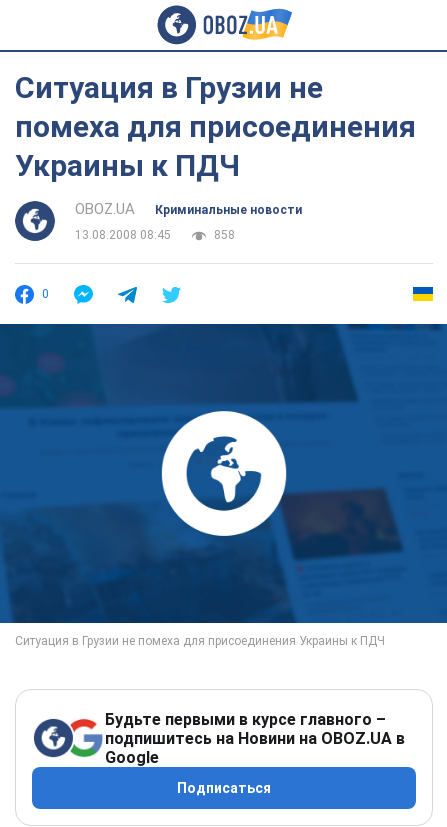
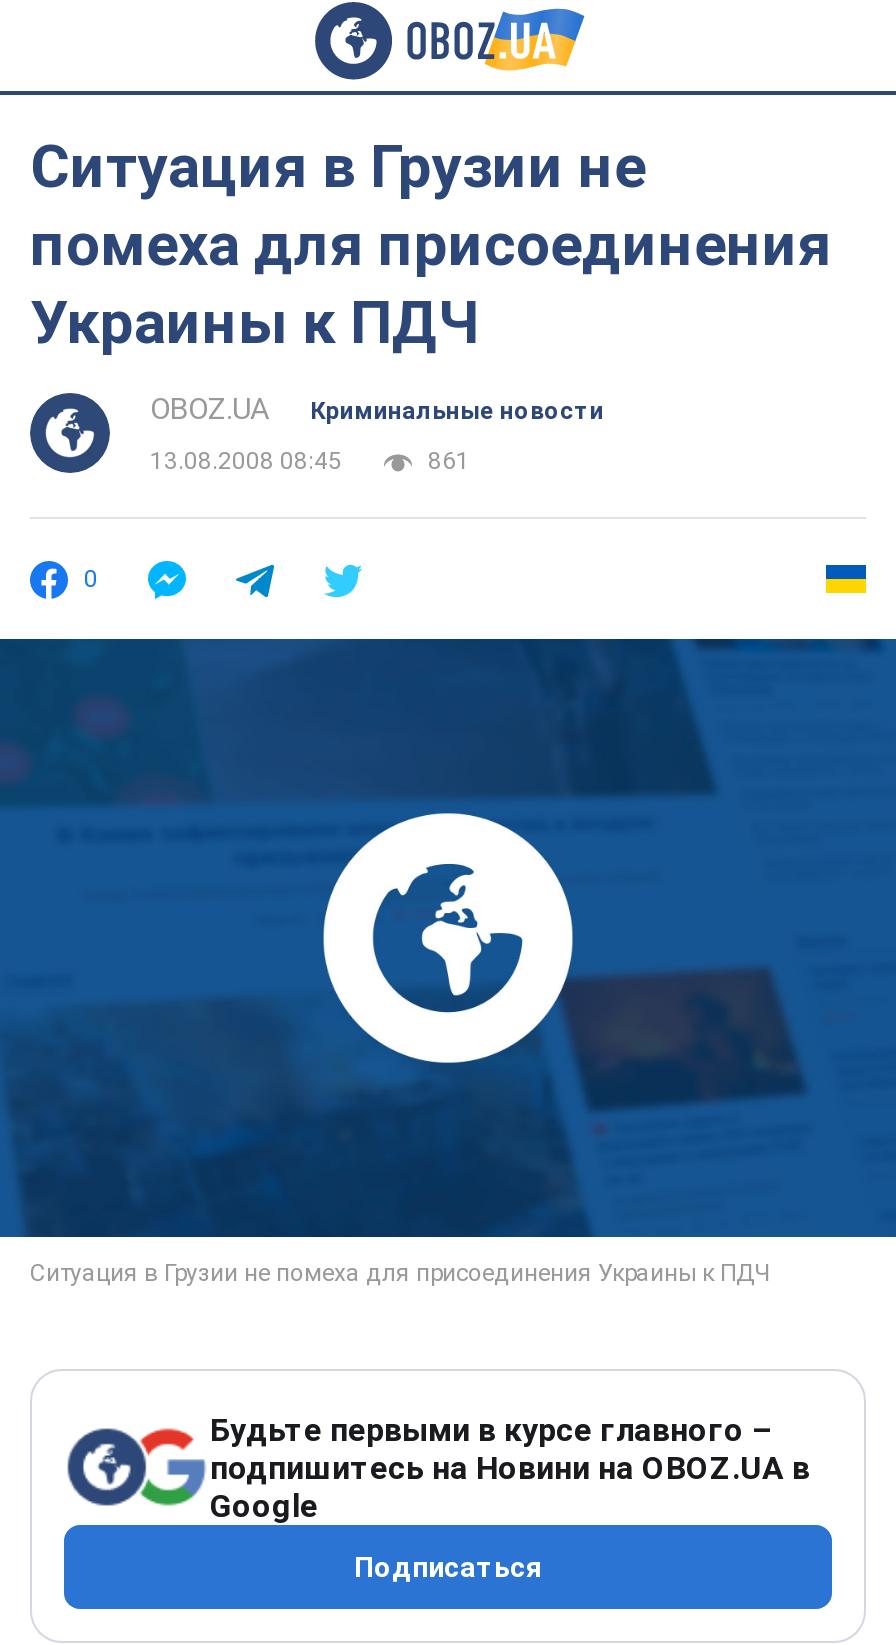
[214,228,235,242] 858 -> [428,447,470,475] 861

